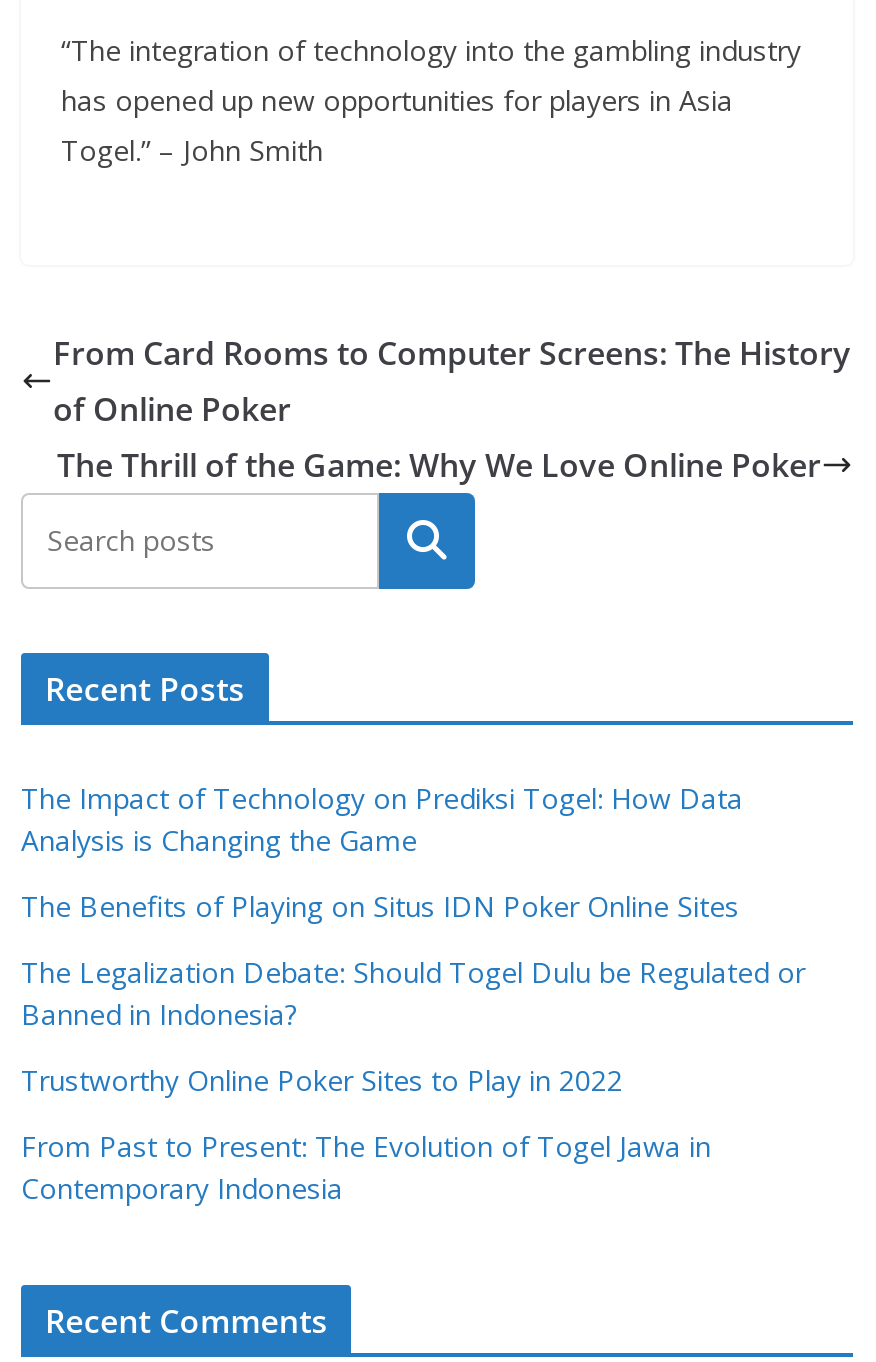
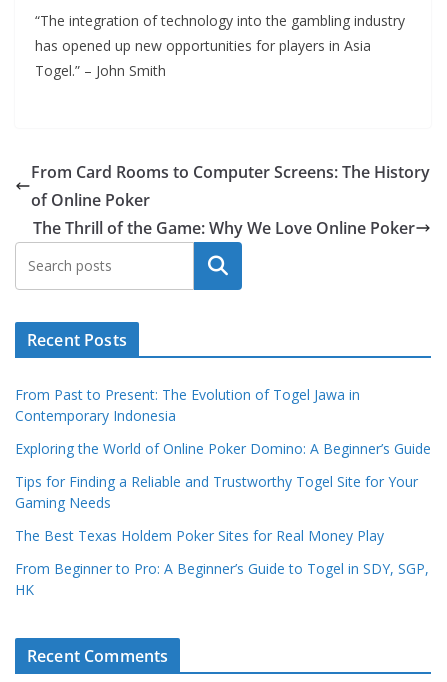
[21,779,805,1099] The Impact of Technology on Prediksi Togel: How Data | Analysis is Changing the Game | The Benefits of Playing on Situs IDN Poker Online Sites | The Legalization Debate: Should Togel Dulu be Regulated or | Banned in Indonesia? | Trustworthy Online Poker Sites to Play in 2022 -> none
moved [21,1127,711,1207] -> [15,385,360,425]: From Past to Present: The Evolution of Togel Jawa in | Contemporary Indonesia
none -> [15,439,431,599] Exploring the World of Online Poker Domino: A Beginner’s Guide | Tips for Finding a Reliable and Trustworthy Togel Site for Your | Gaming Needs | The Best Texas Holdem Poker Sites for Real Money Play | From Beginner to Pro: A Beginner’s Guide to Togel in SDY, SGP, | HK

